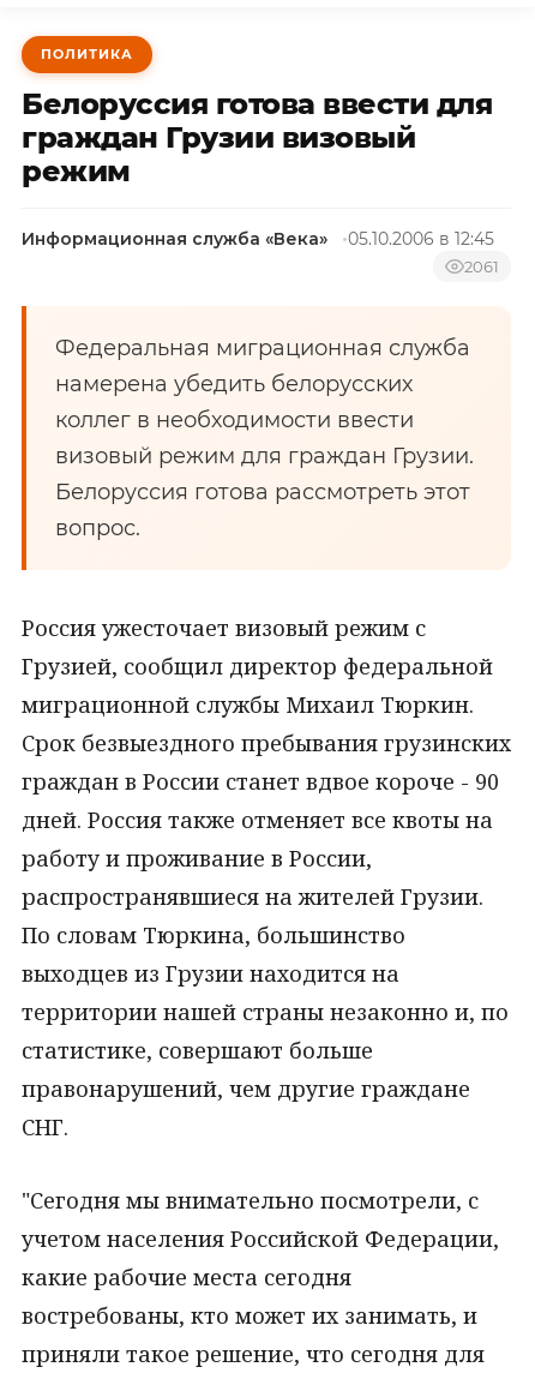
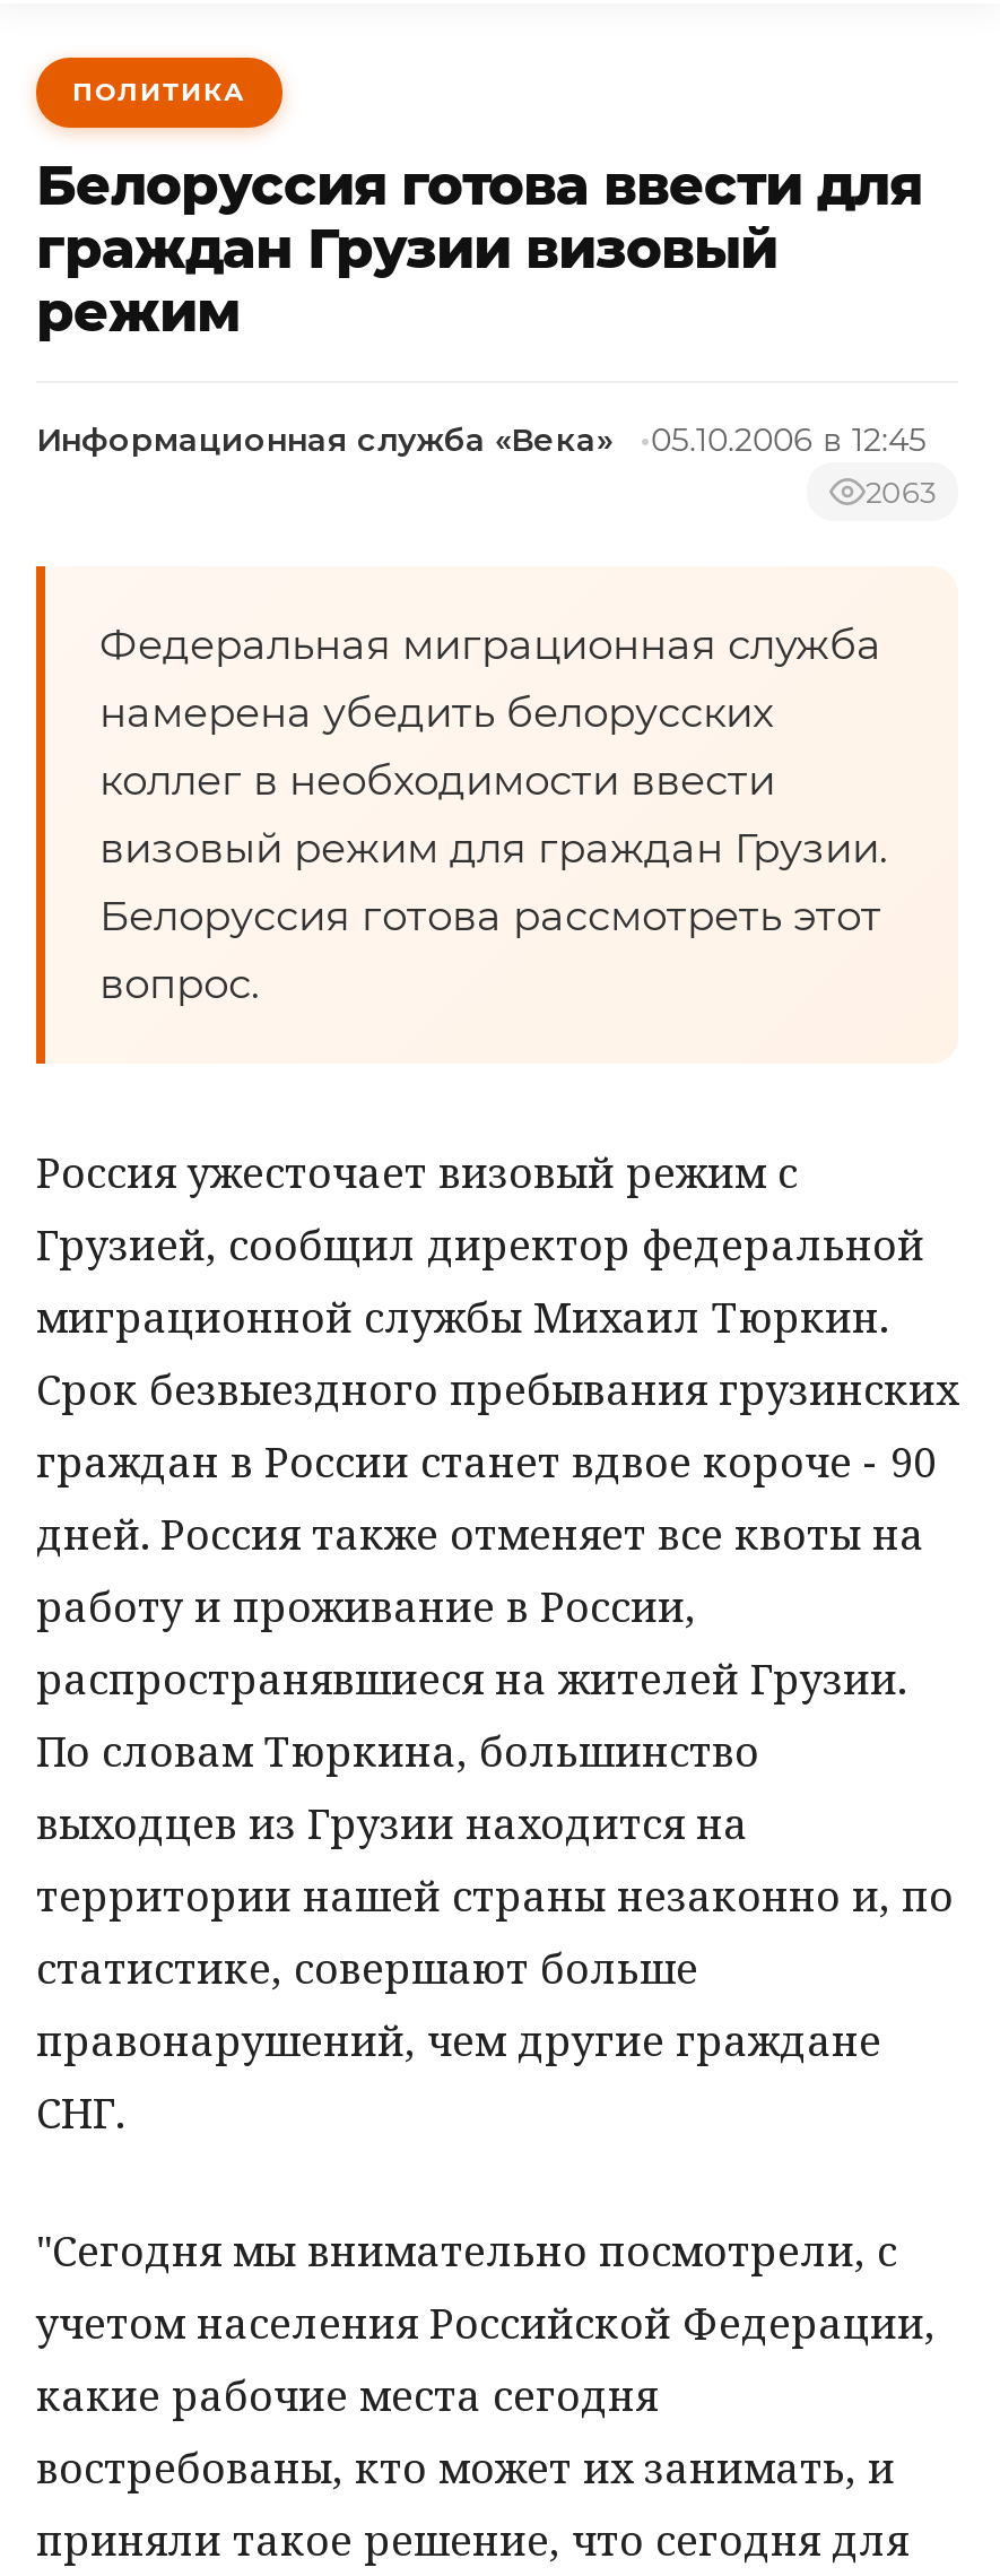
[464,257,499,276] 2061 -> [866,474,936,510] 2063

